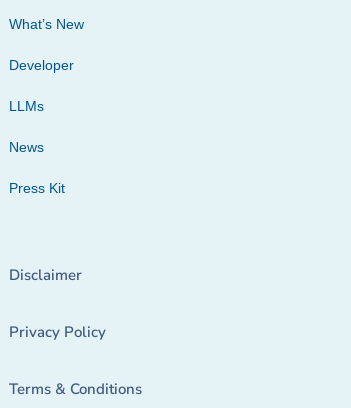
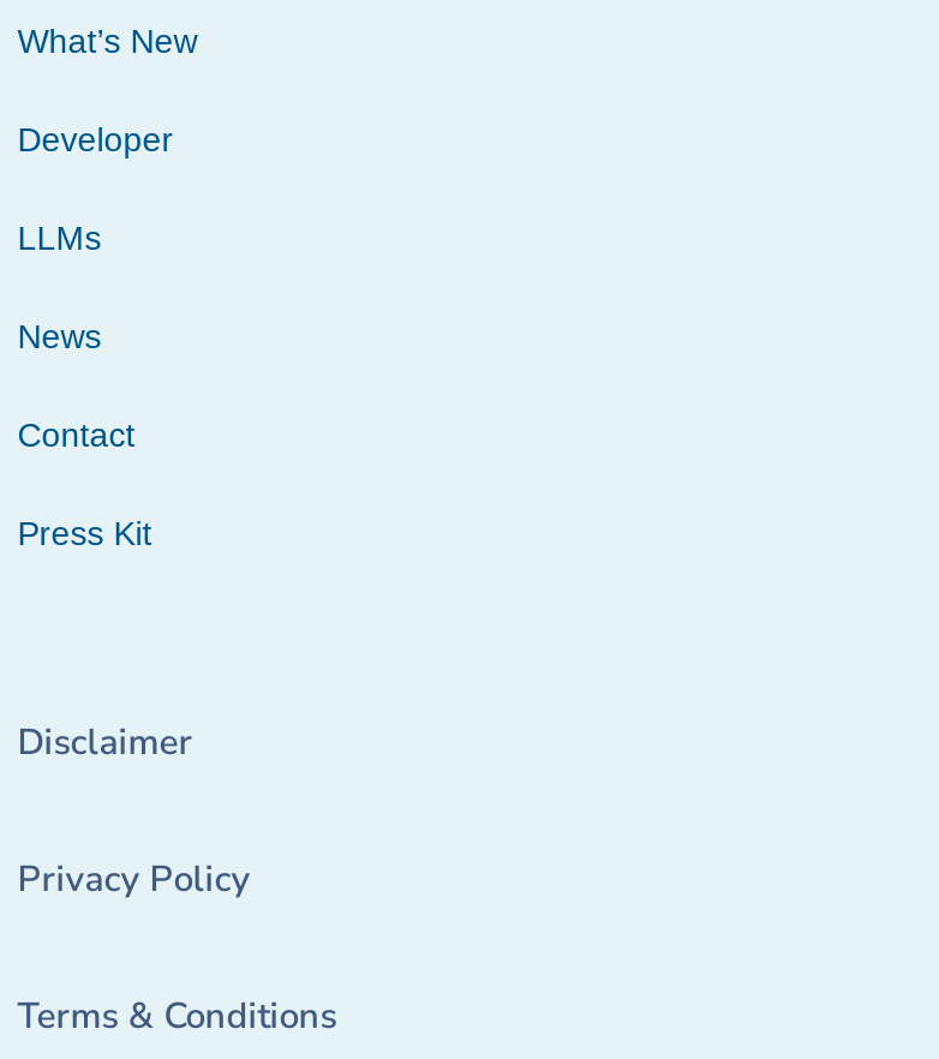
none -> [18,415,135,454] Contact

